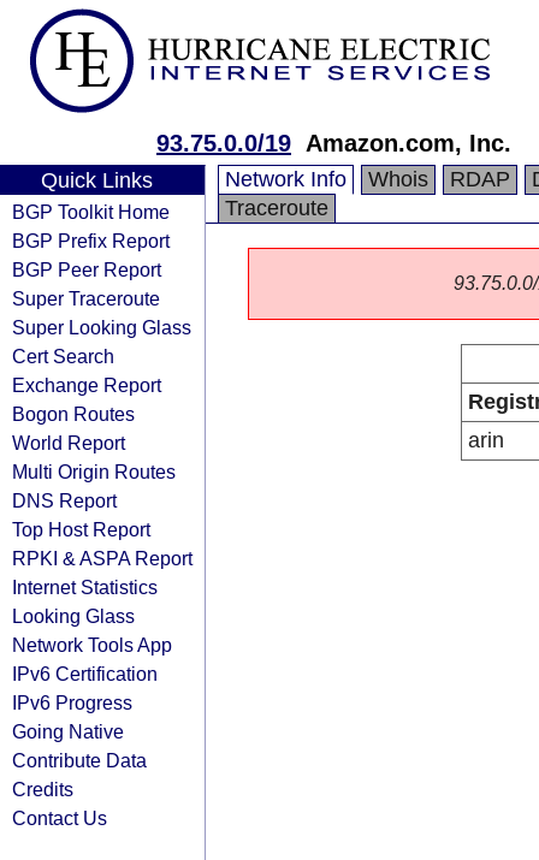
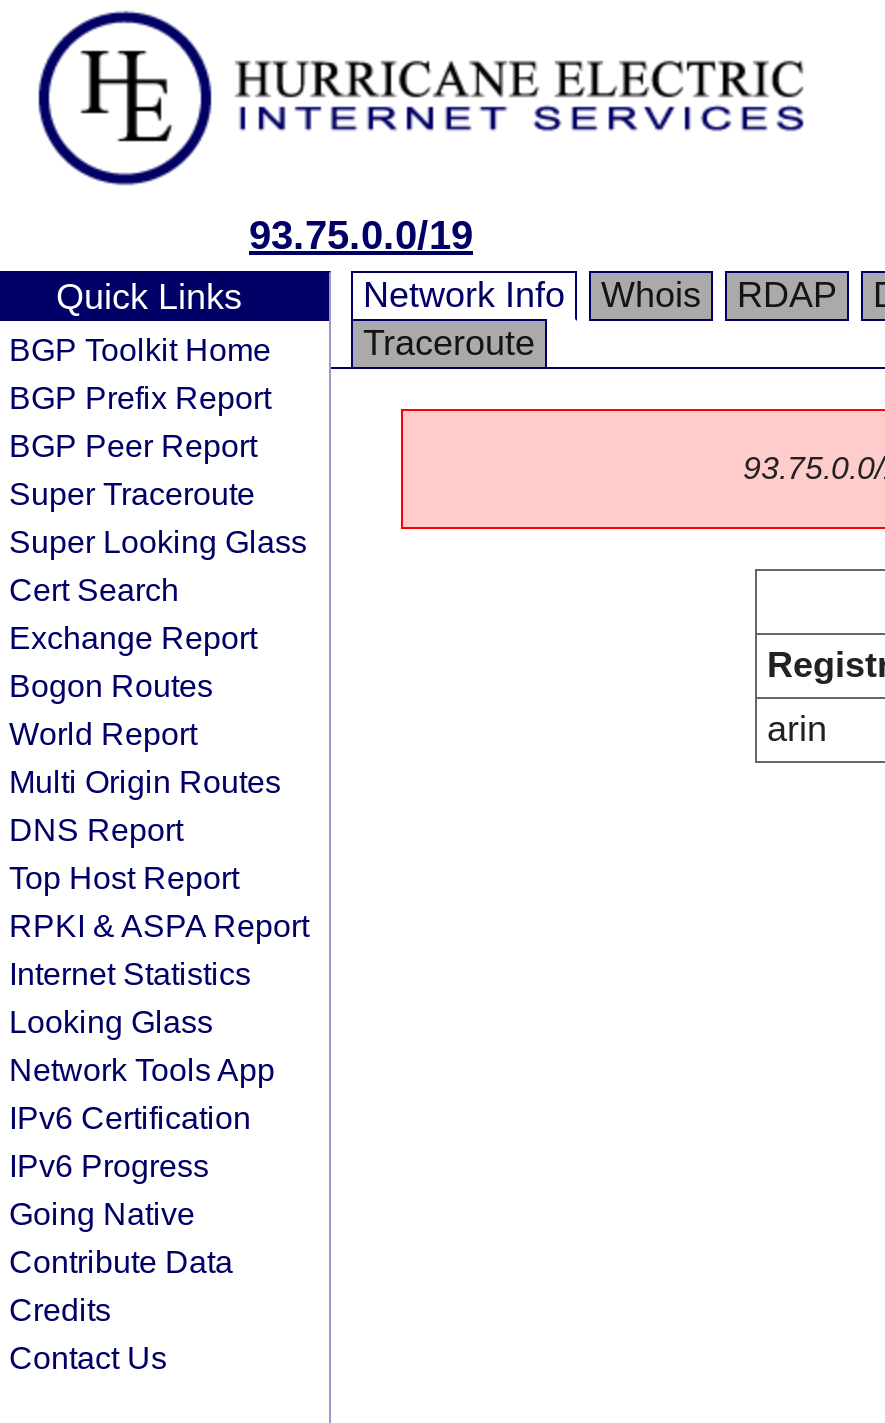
[156,130,511,156] 93.75.0.0/19 Amazon.com, Inc. -> [249,213,473,257] 93.75.0.0/19

